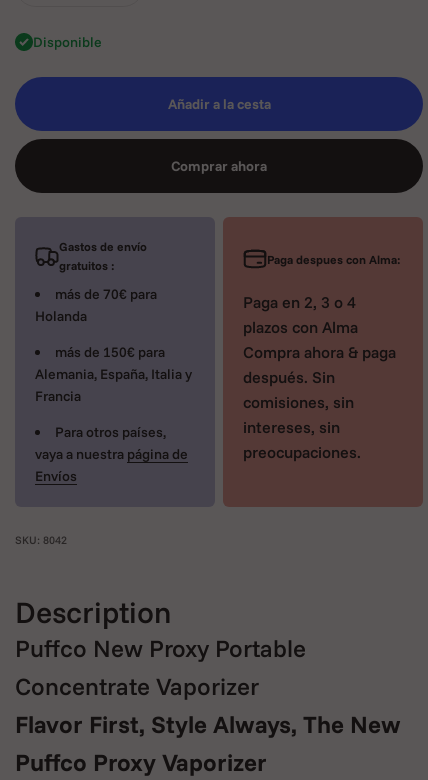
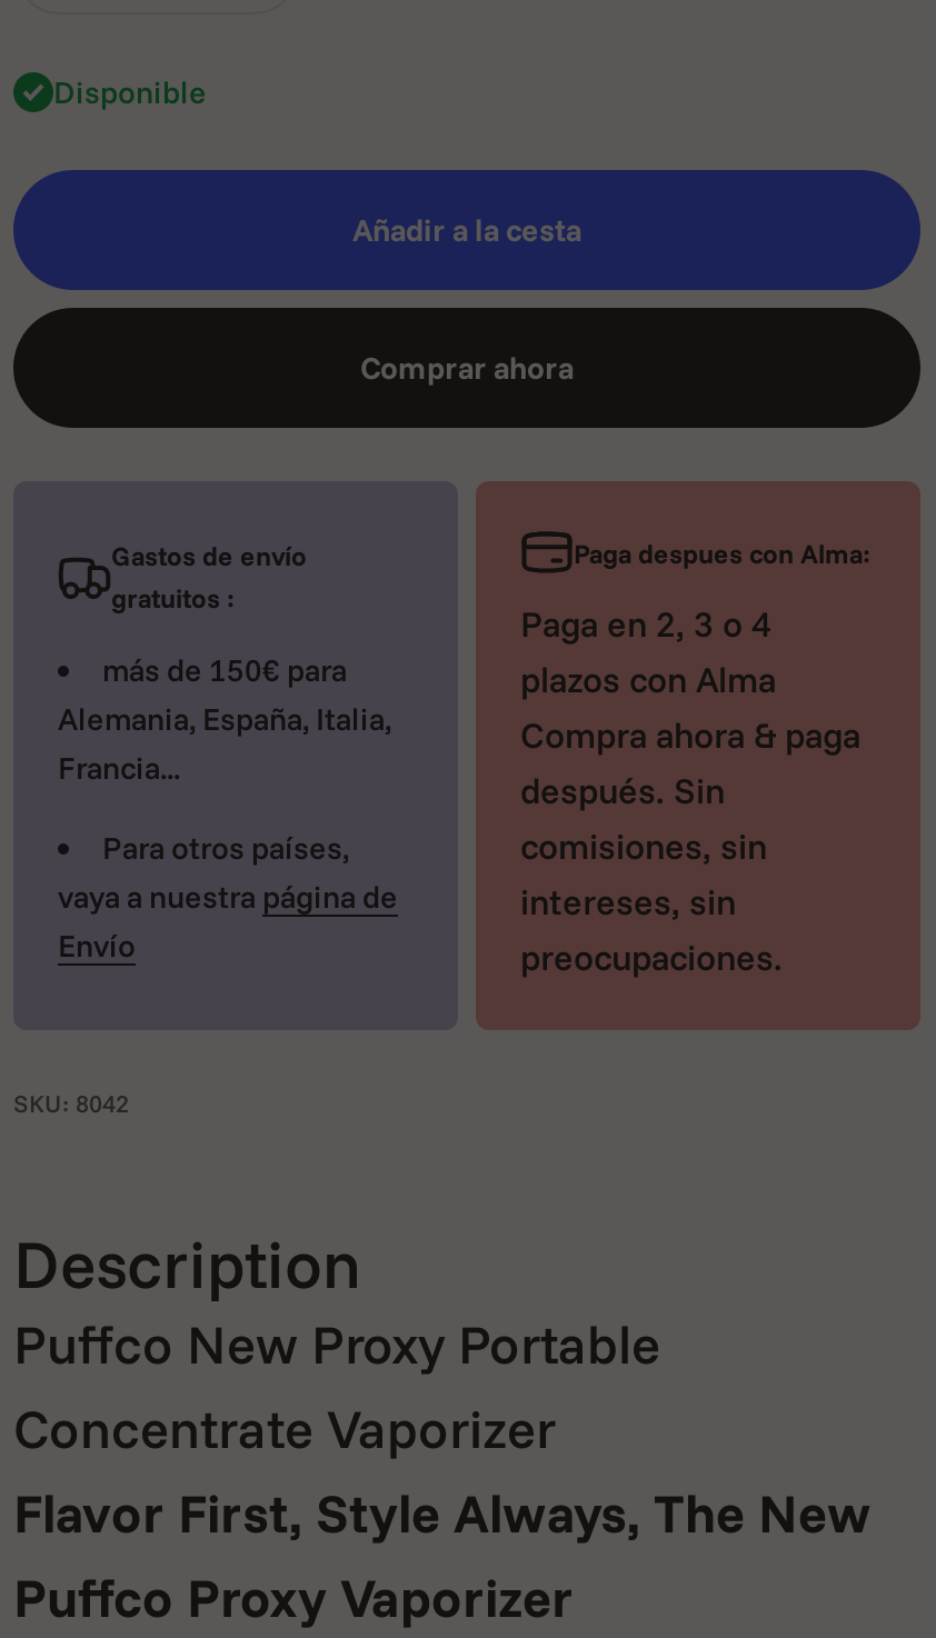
[35,285,157,325] más de 70€ para | Holanda -> none
[35,365,192,405] Alemania, España, Italia y | Francia -> [58,698,391,787] Alemania, España, Italia, | Francia...
[35,467,77,485] Envíos -> [58,925,136,965] Envío

